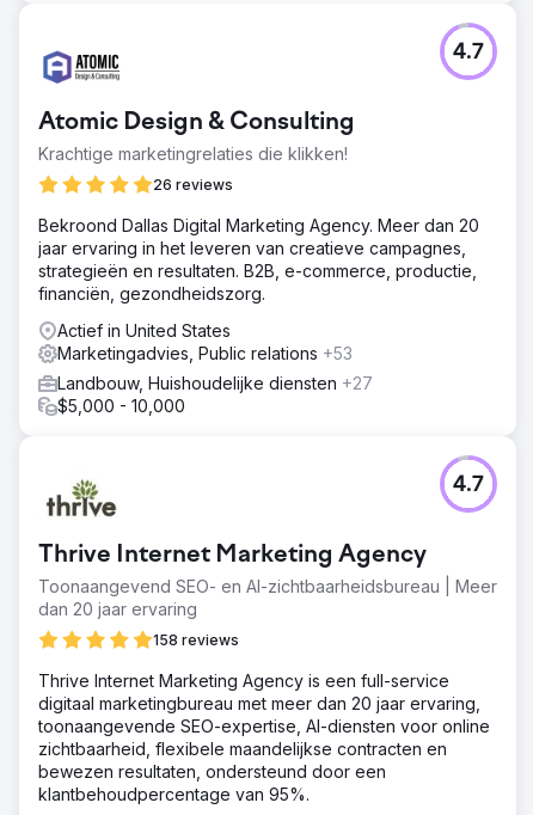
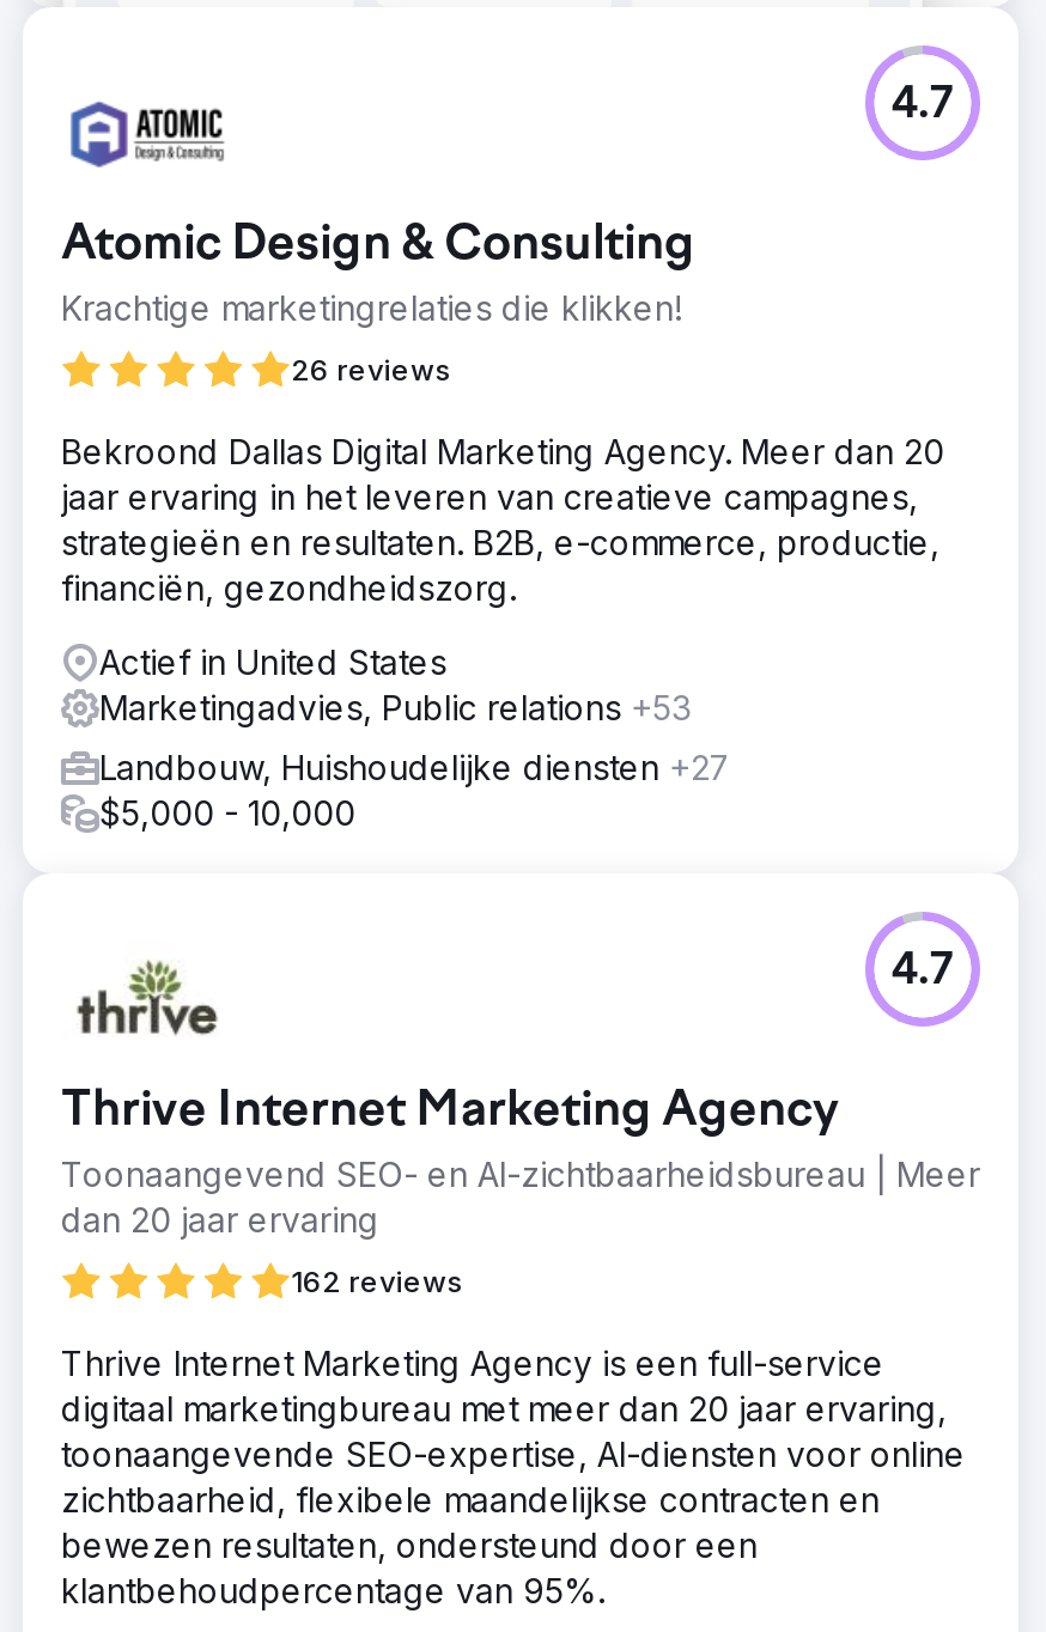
[153,630,239,648] 158 reviews -> [291,1263,463,1298] 162 reviews

